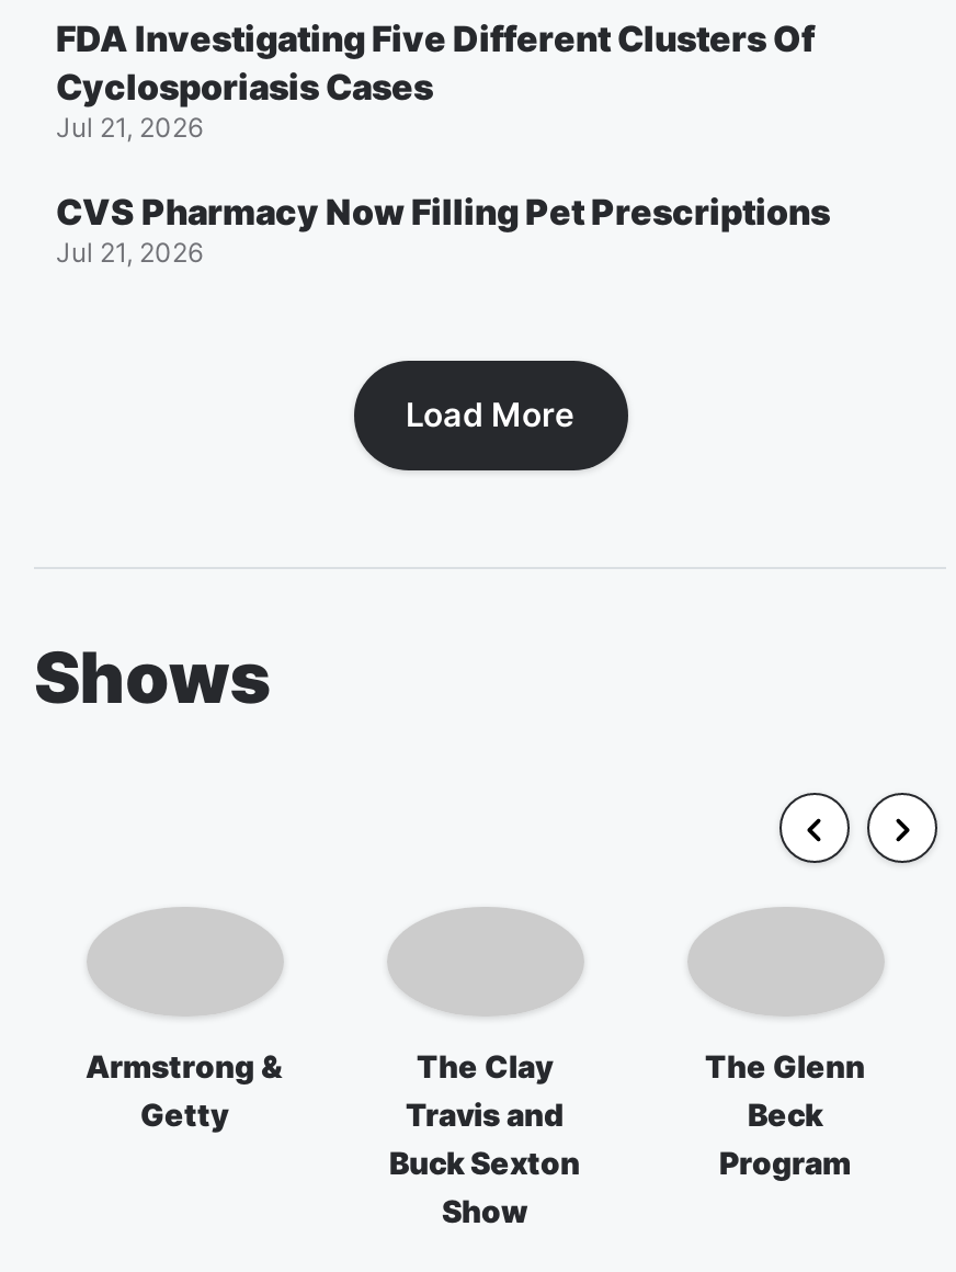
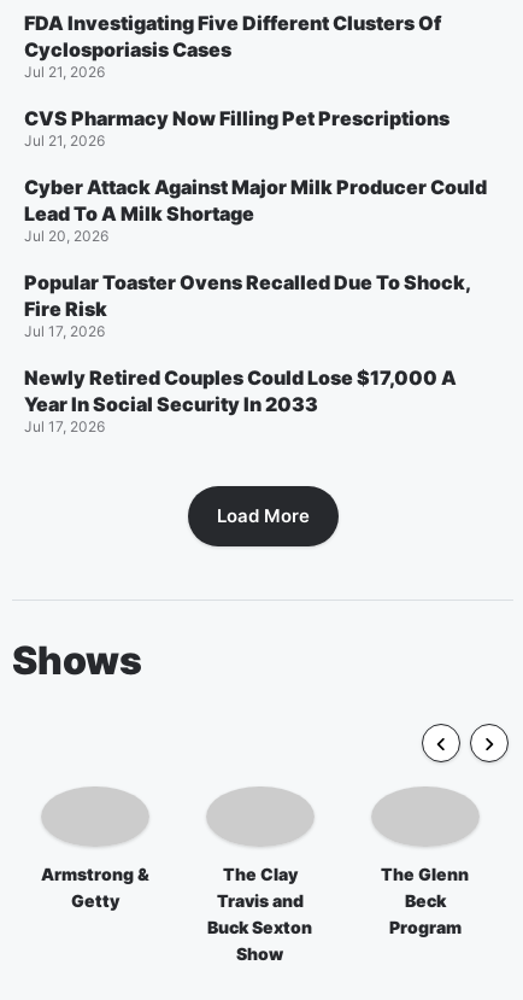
none -> [24,174,487,435] Cyber Attack Against Major Milk Producer Could | Lead To A Milk Shortage | Jul 20, 2026 | Popular Toaster Ovens Recalled Due To Shock, | Fire Risk | Jul 17, 2026 | Newly Retired Couples Could Lose $17,000 A | Year In Social Security In 2033 | Jul 17, 2026

